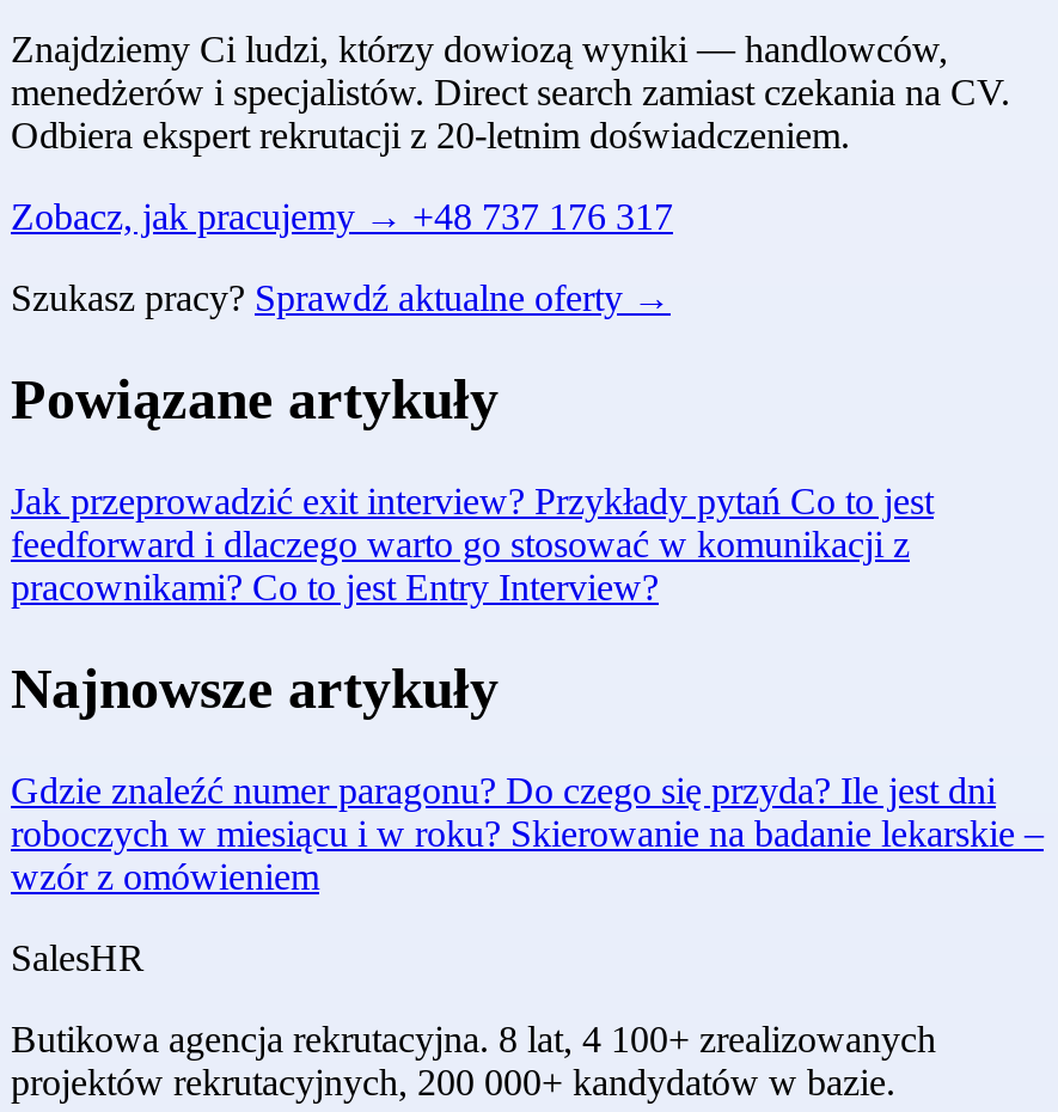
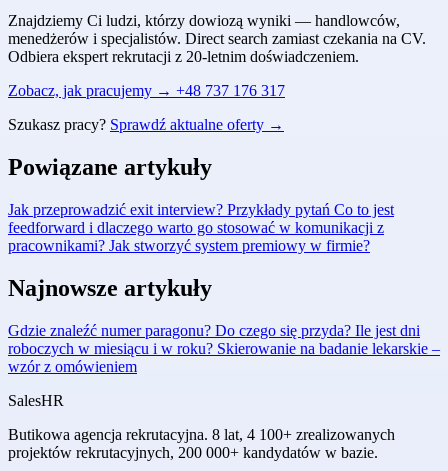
[11,567,659,607] pracownikami? Co to jest Entry Interview? -> [8,237,370,254] pracownikami? Jak stworzyć system premiowy w firmie?

